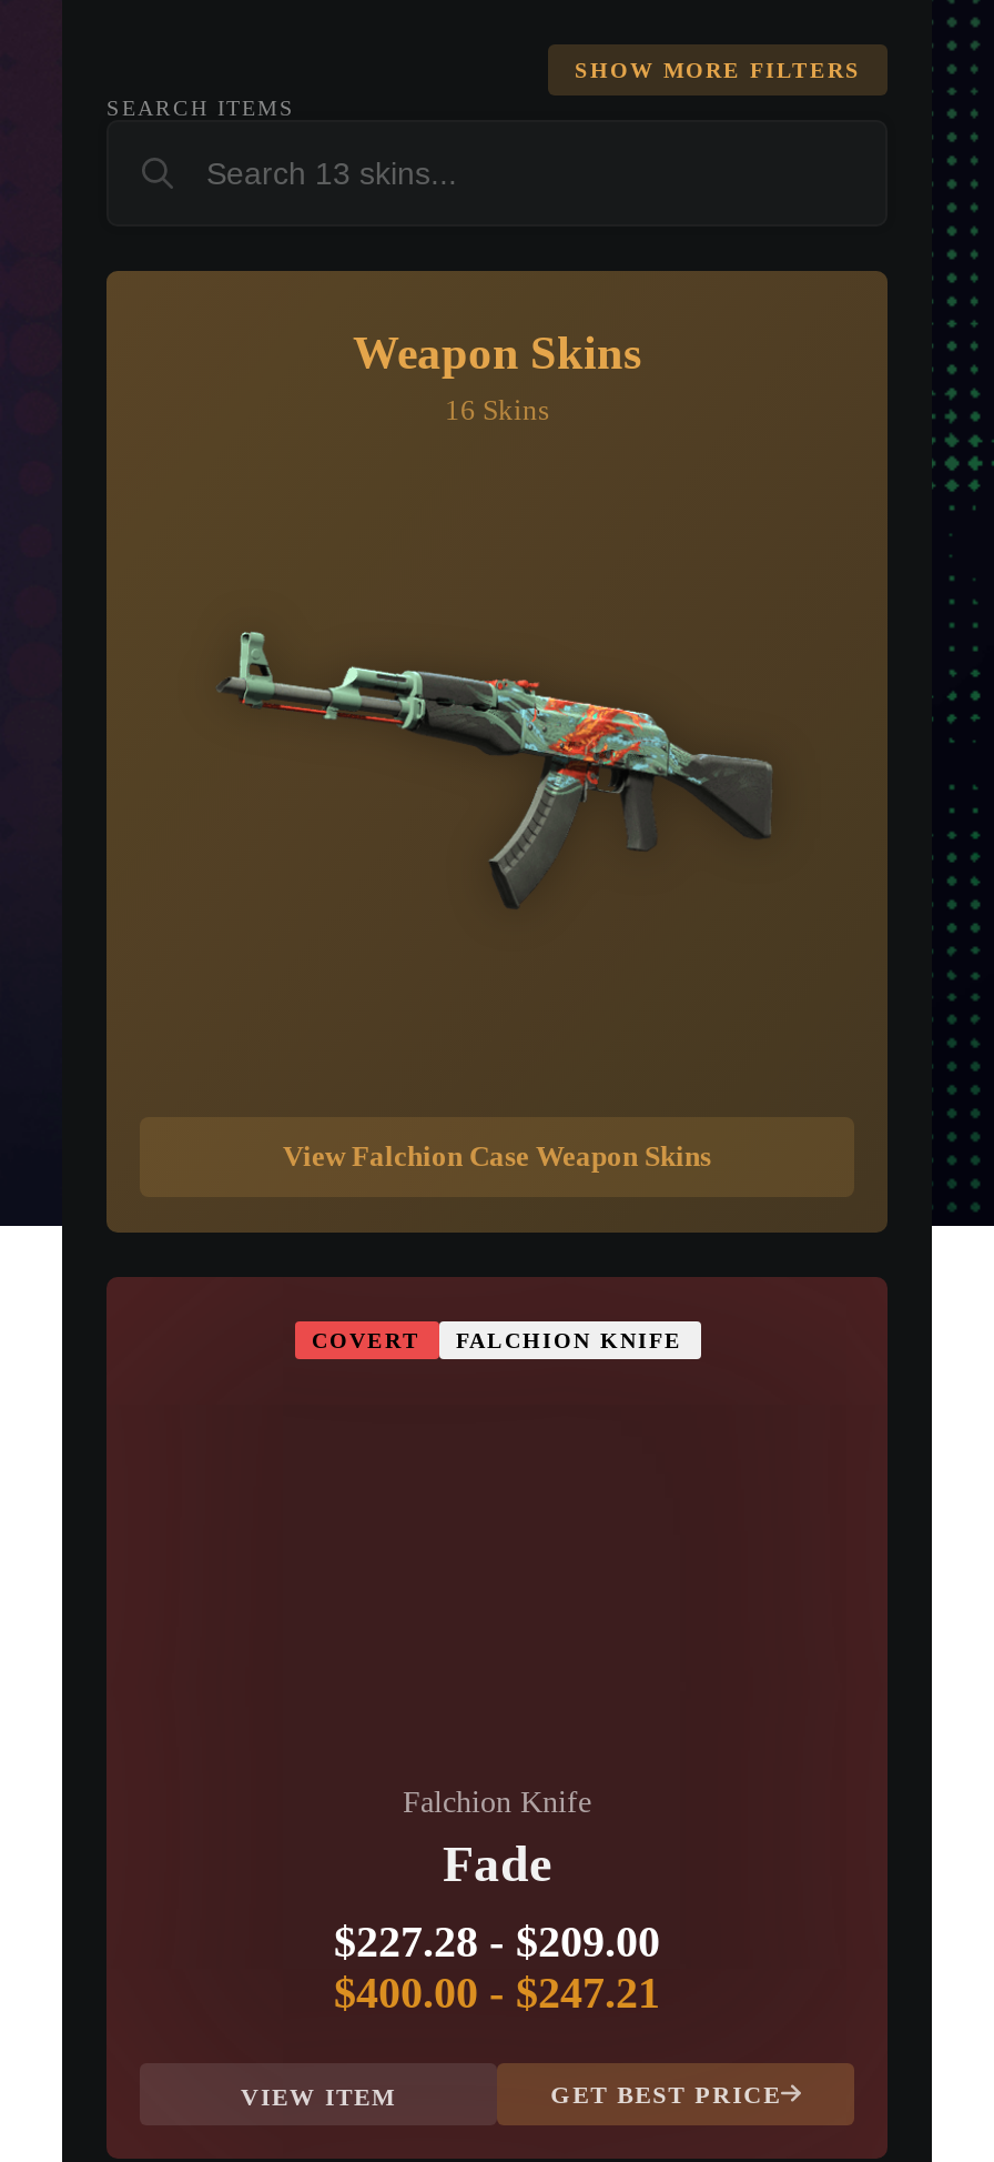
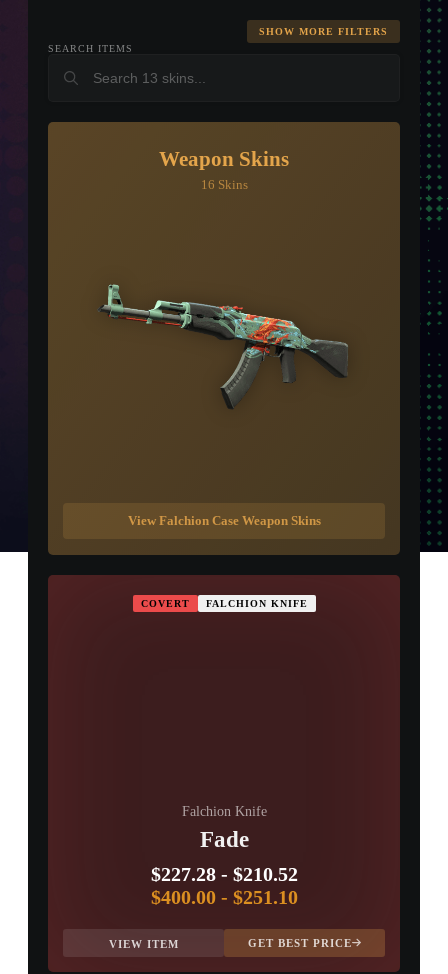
[334,1915,660,1964] $227.28 - $209.00 -> [150,862,297,884] $227.28 - $210.52
[334,1967,660,2015] $400.00 - $247.21 -> [150,885,297,907] $400.00 - $251.10

